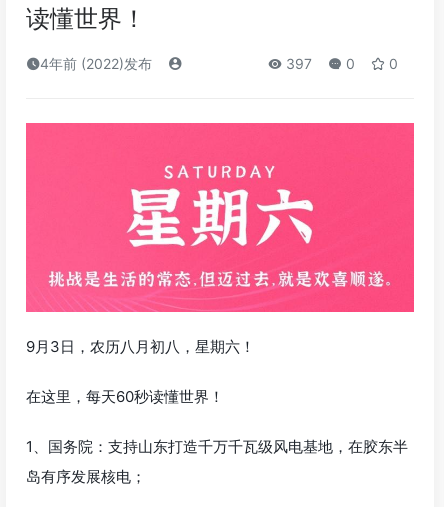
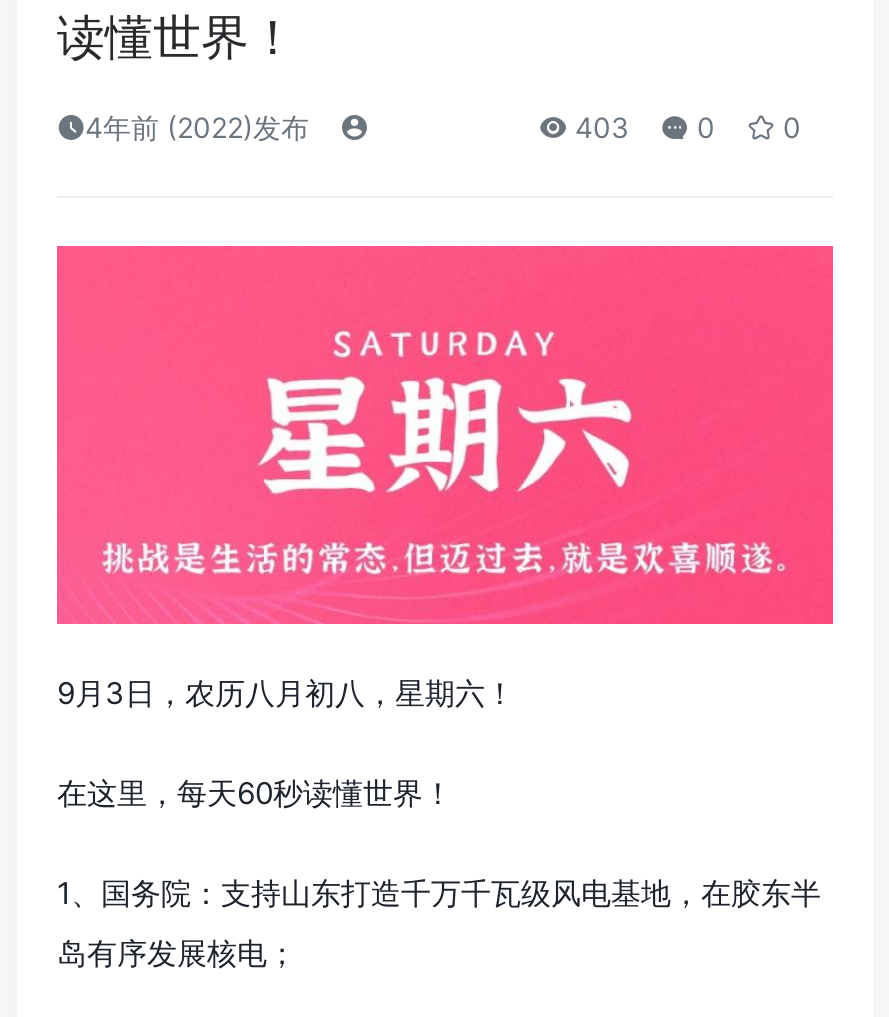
[282,55,398,72] 397 0 0 -> [567,110,801,144] 403 0 0

